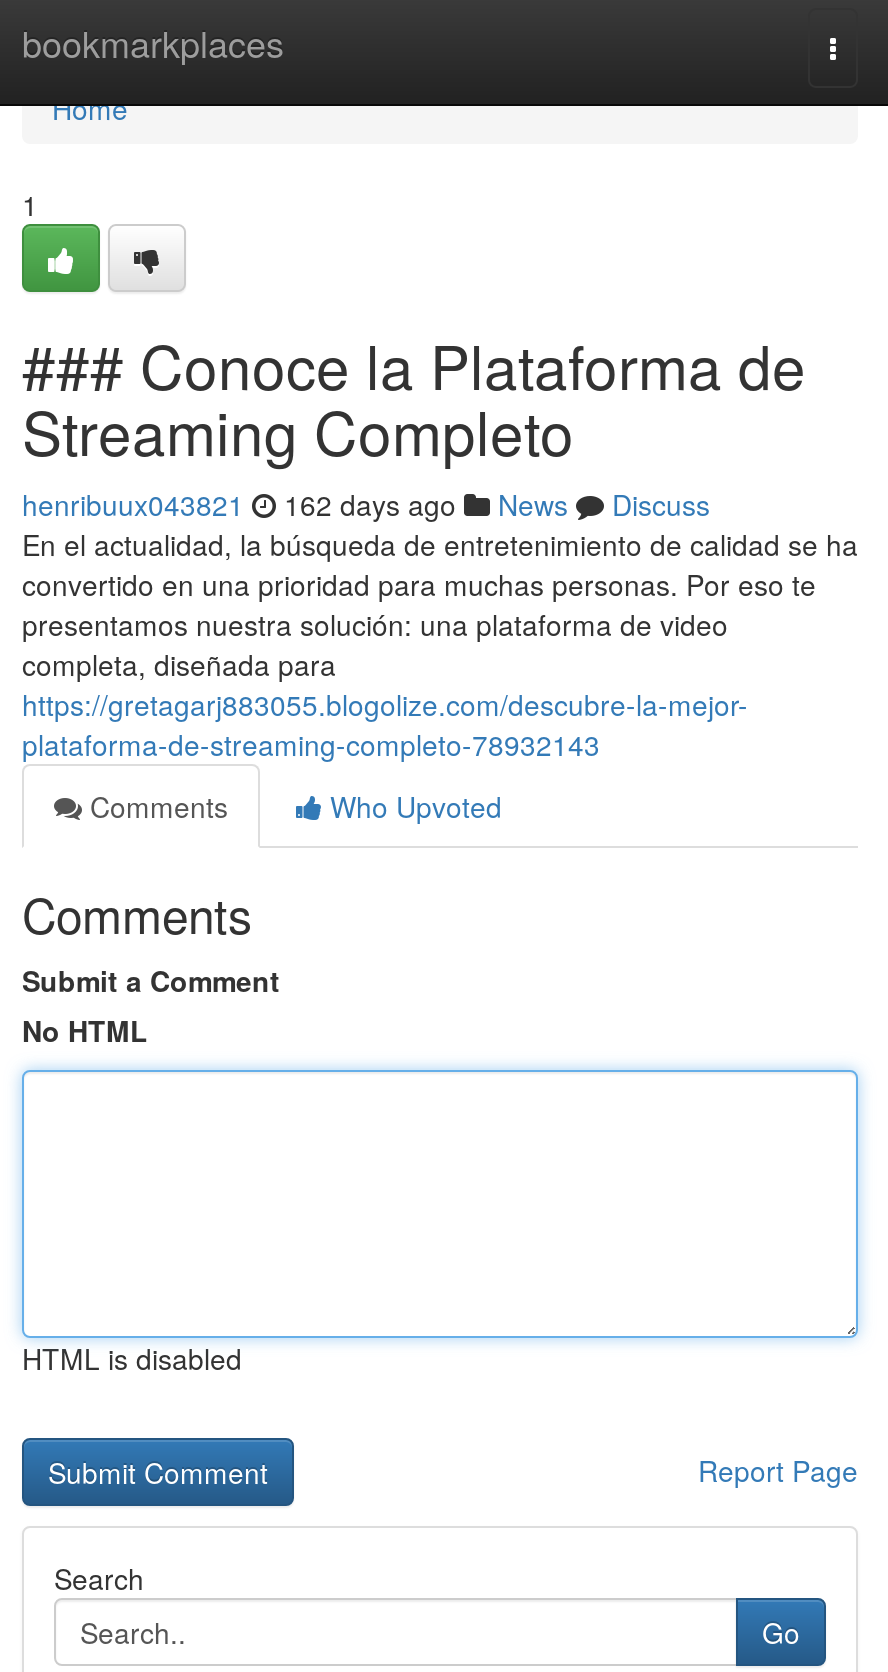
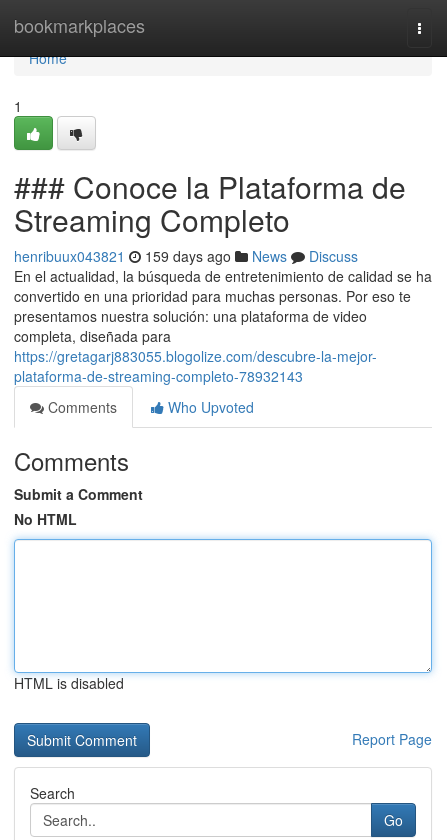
[22,484,710,524] henribuux043821 162 days ago News Discuss -> [14,246,358,266] henribuux043821 159 days ago News Discuss

